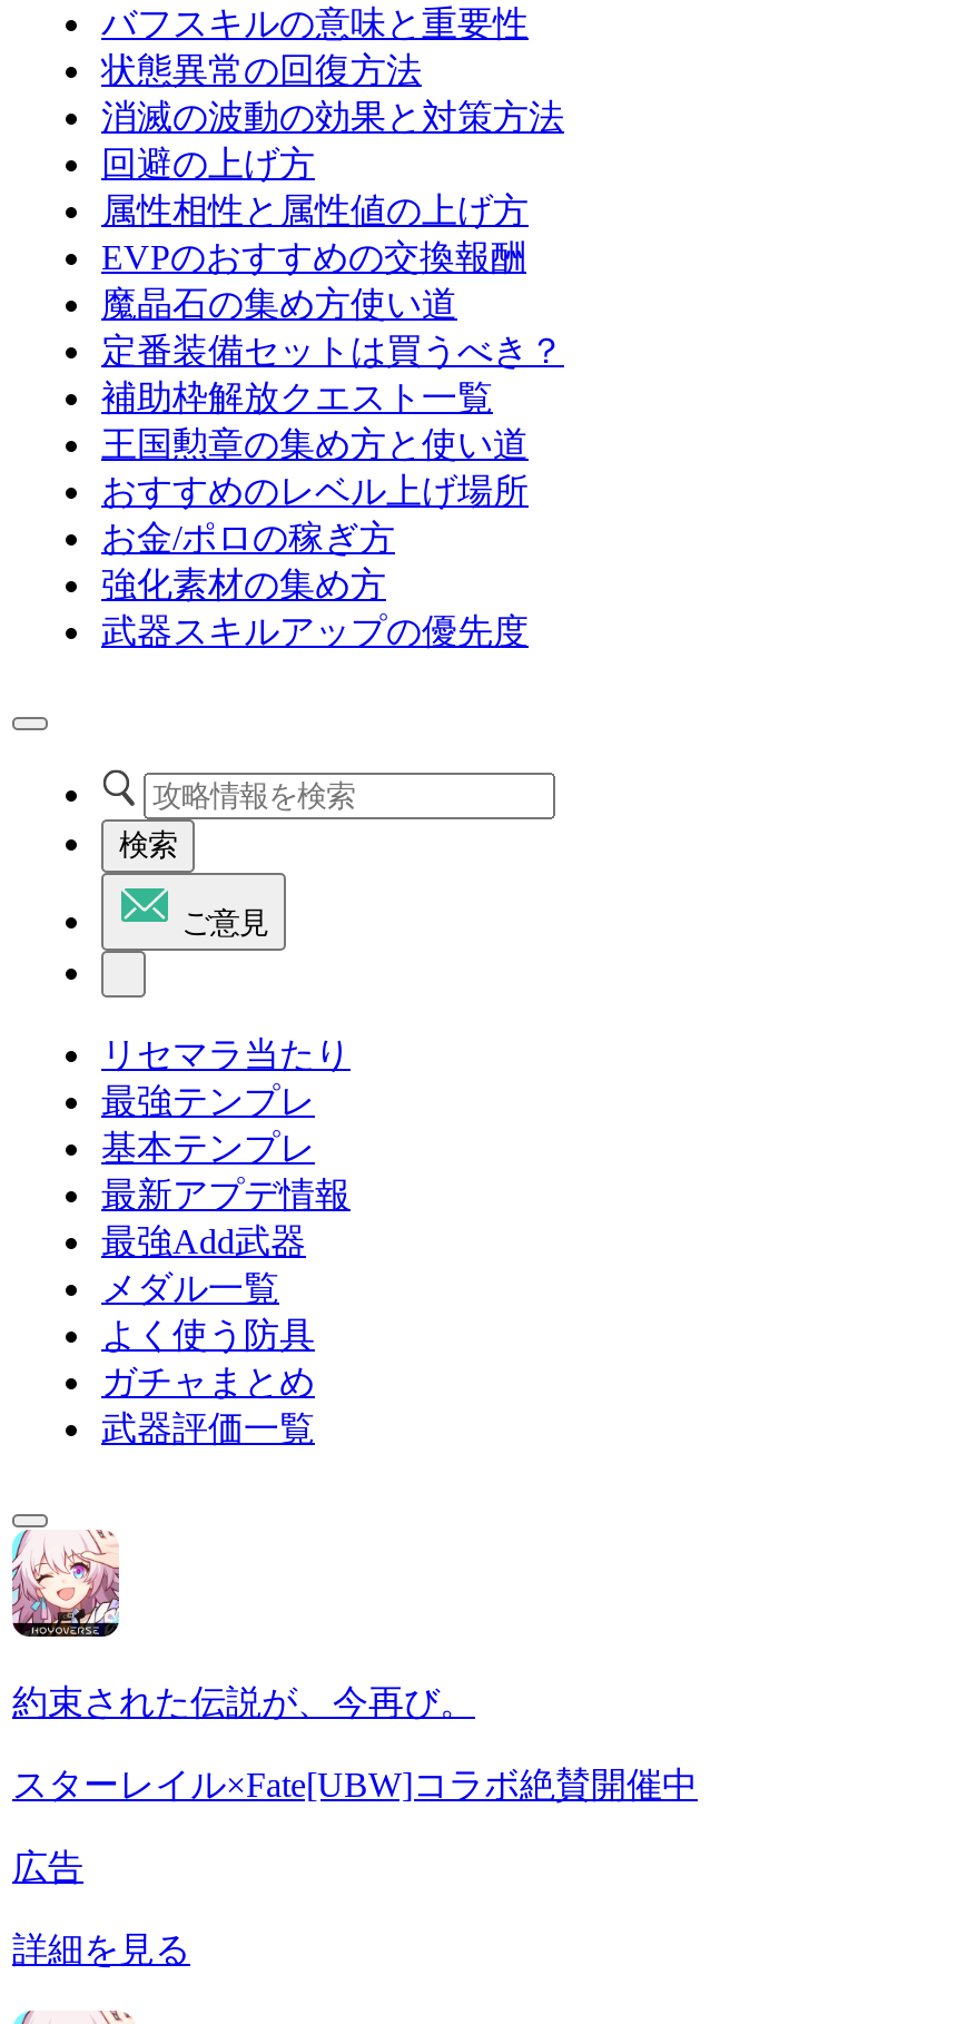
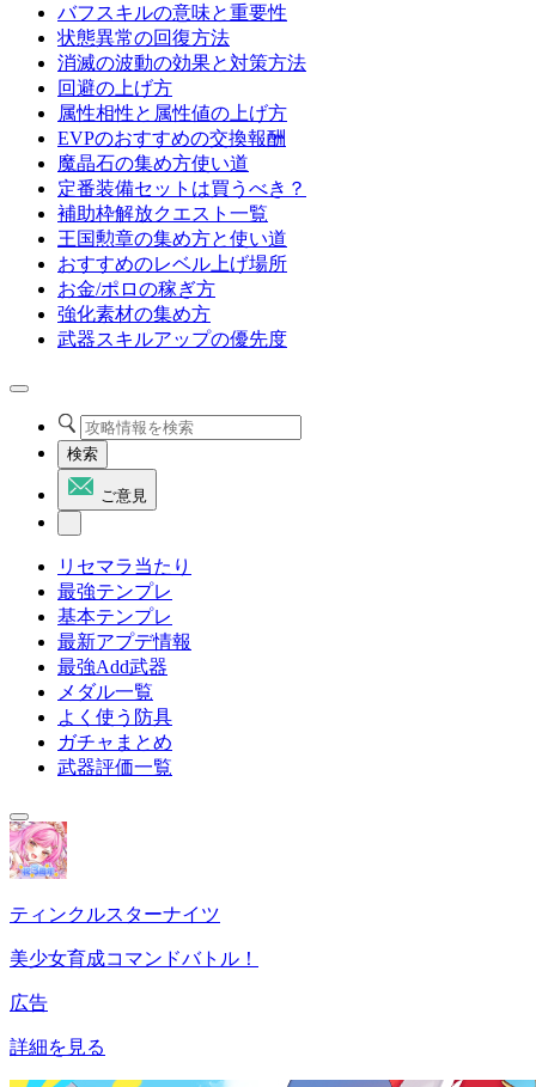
[10,1527,475,1721] [image] | 約束された伝説が、今再び。 -> [8,820,220,924] [image] | ティンクルスターナイツ
[12,1766,698,1804] スターレイル×Fate[UBW]コラボ絶賛開催中 -> [10,948,258,969] 美少女育成コマンドバトル！

